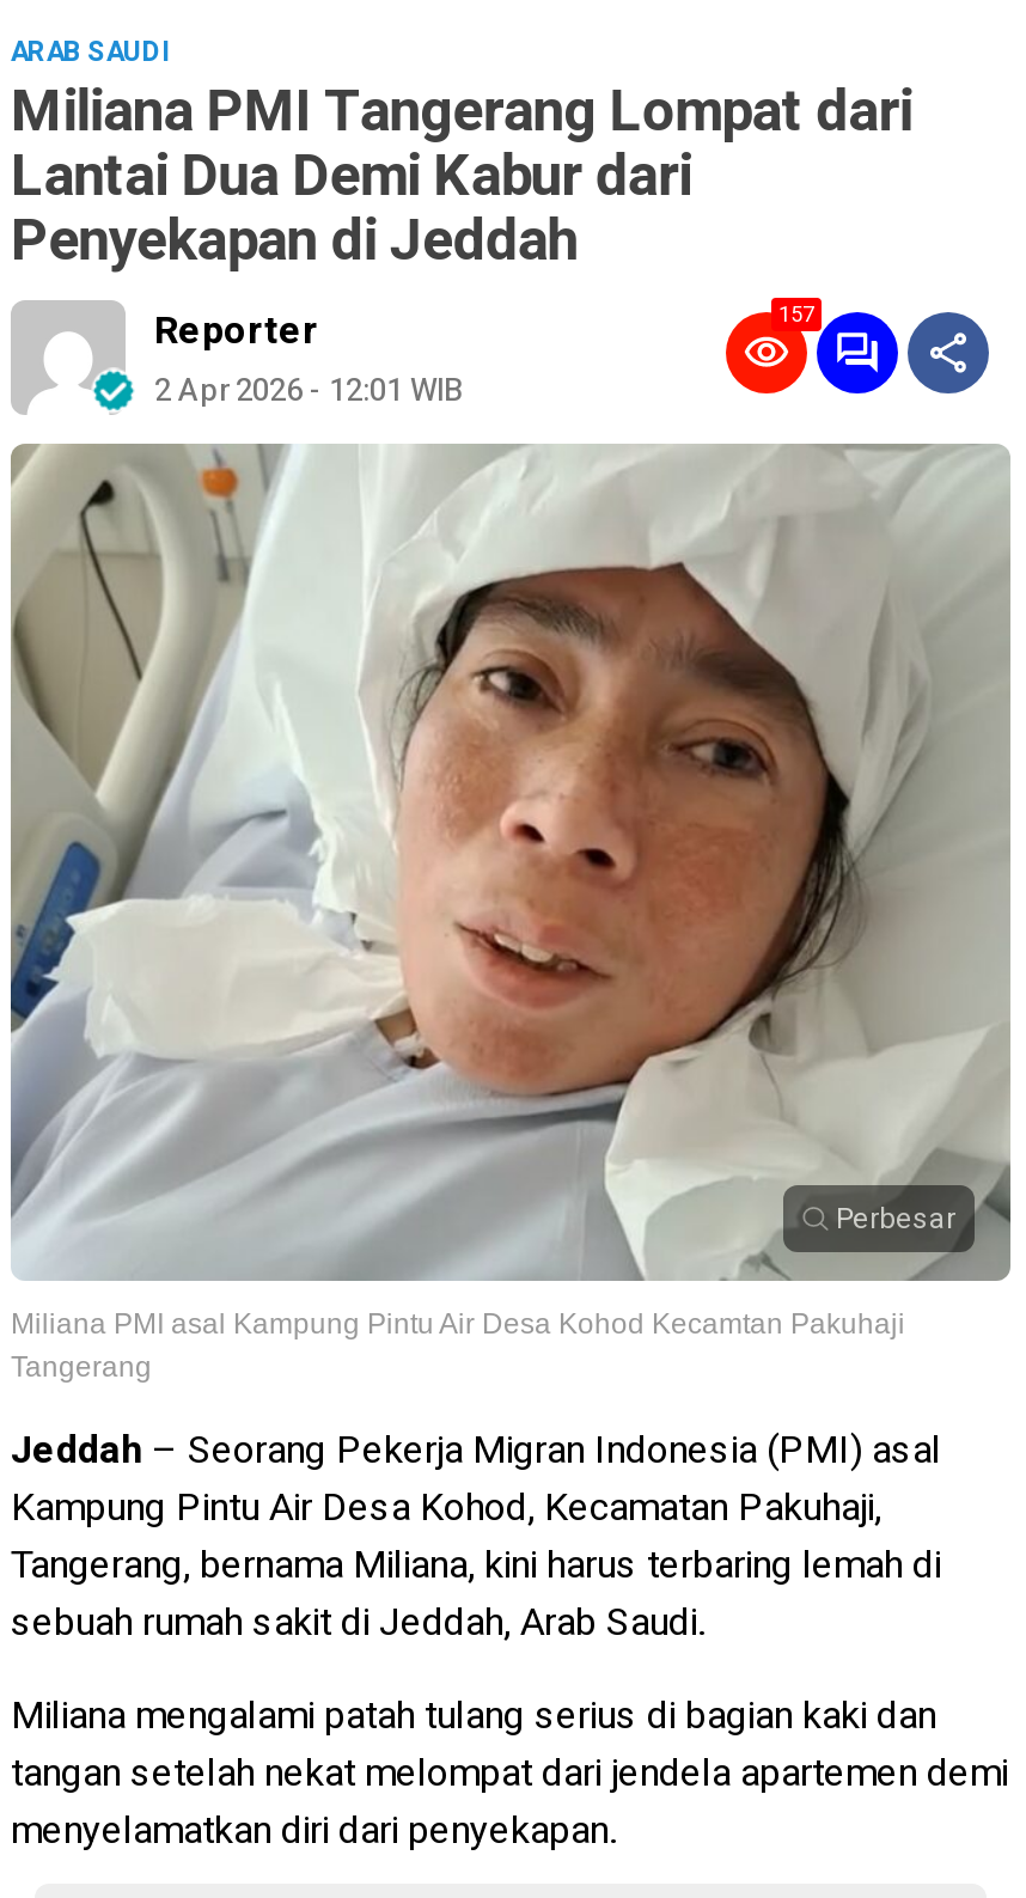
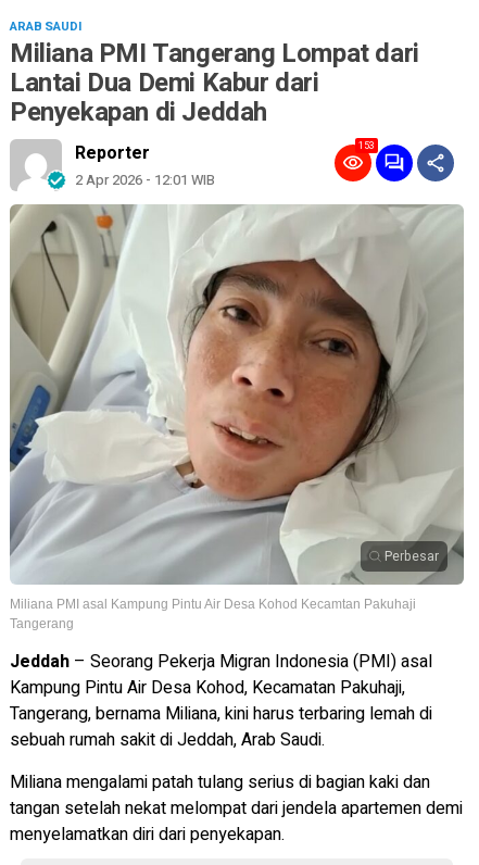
[778,301,814,332] 157 -> [358,139,375,154] 153

